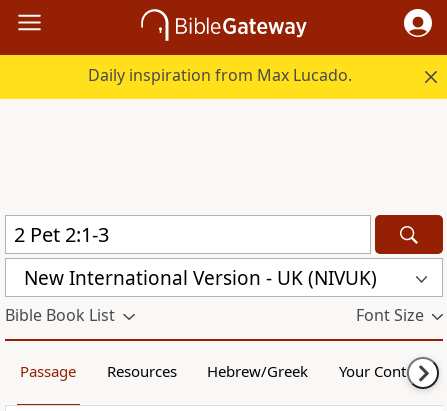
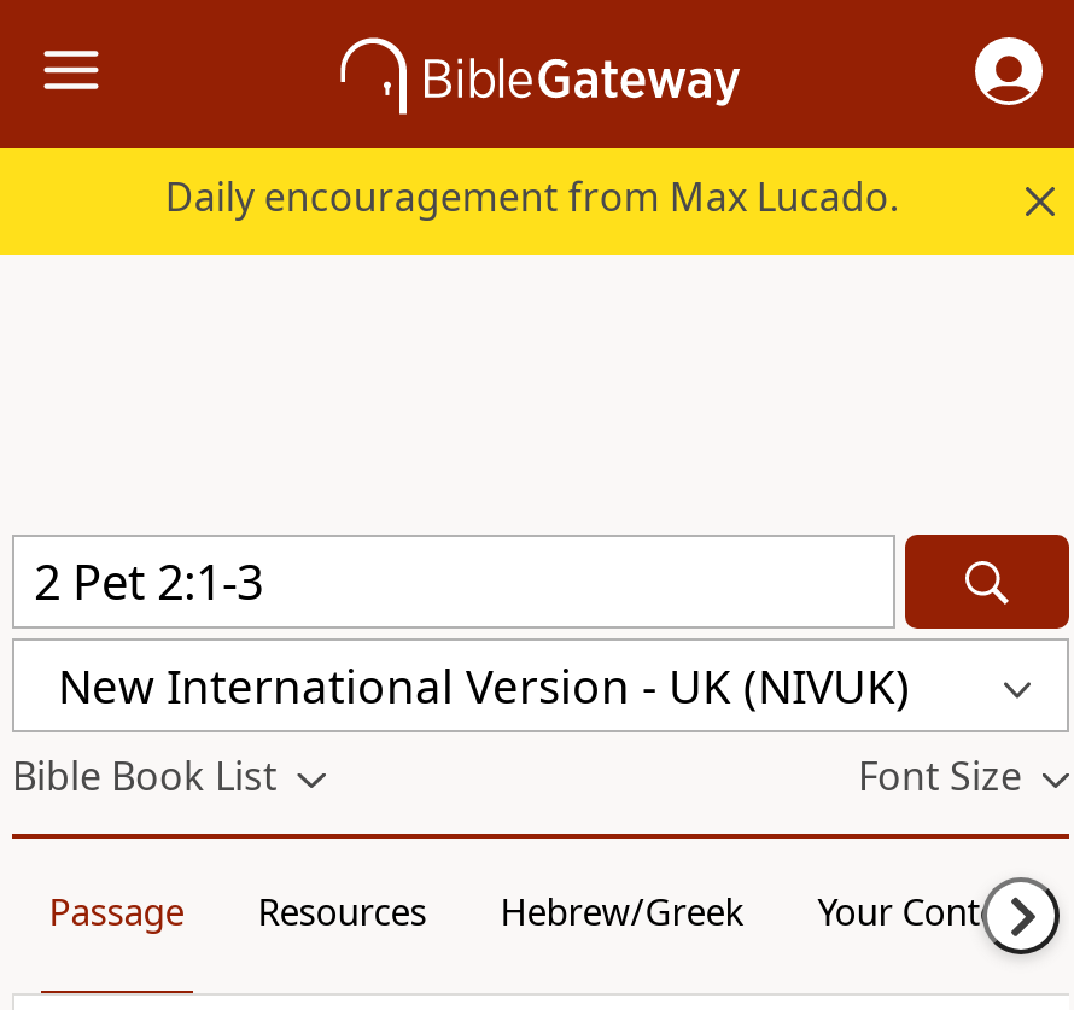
[88,64,352,86] Daily inspiration from Max Lucado. -> [165,170,899,223] Daily encouragement from Max Lucado.

